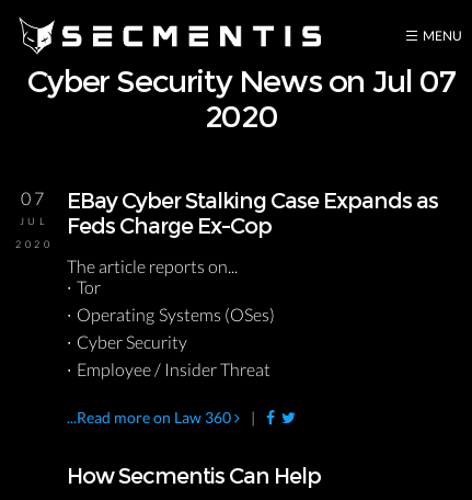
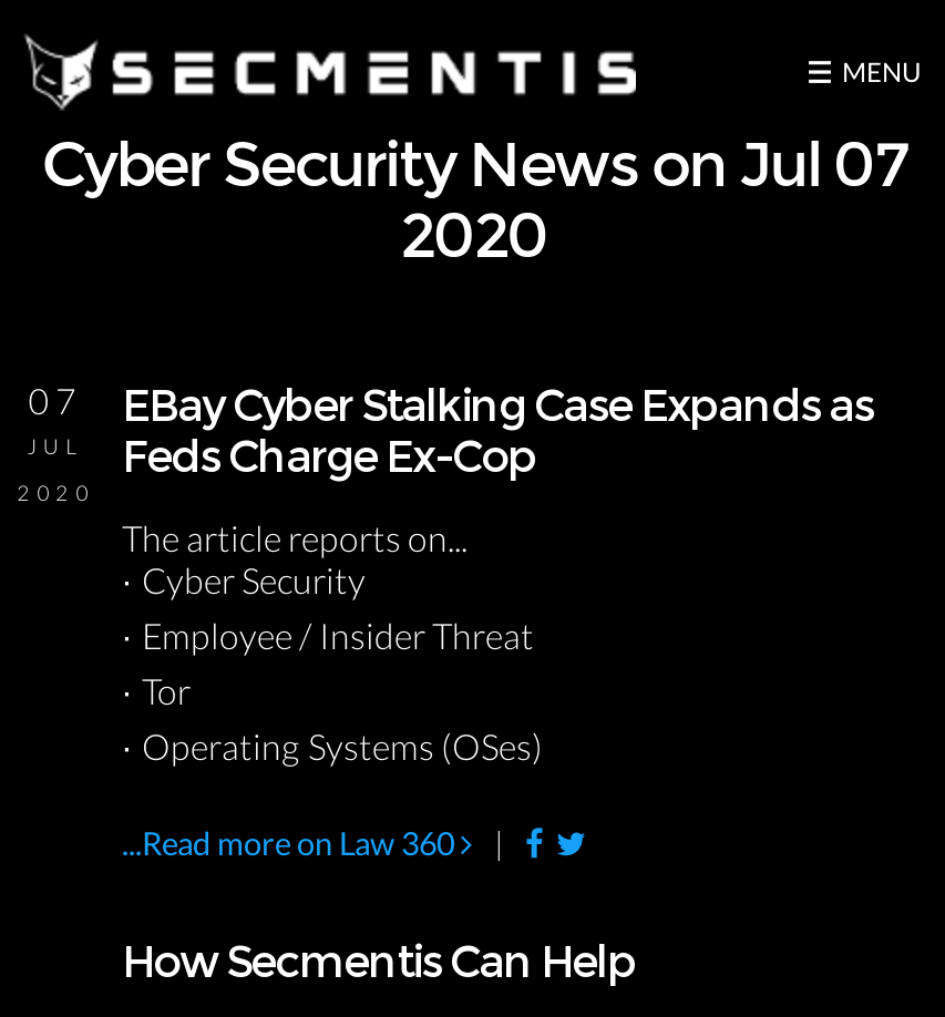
moved [77,276,275,325] -> [142,669,543,767]: Tor | Operating Systems (OSes)
moved [77,331,270,379] -> [142,558,534,656]: Cyber Security | Employee / Insider Threat

